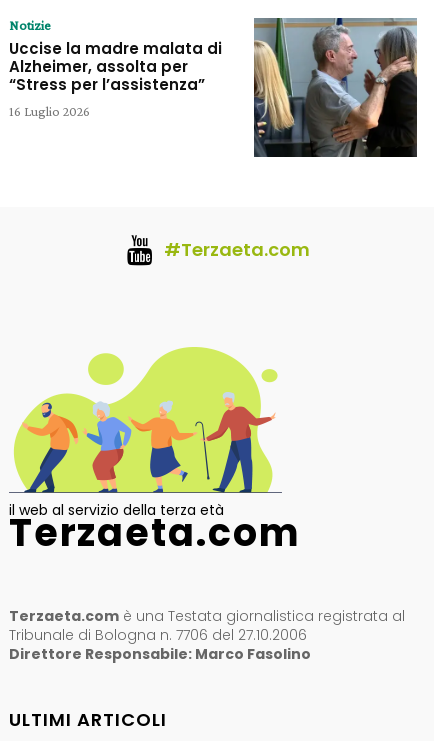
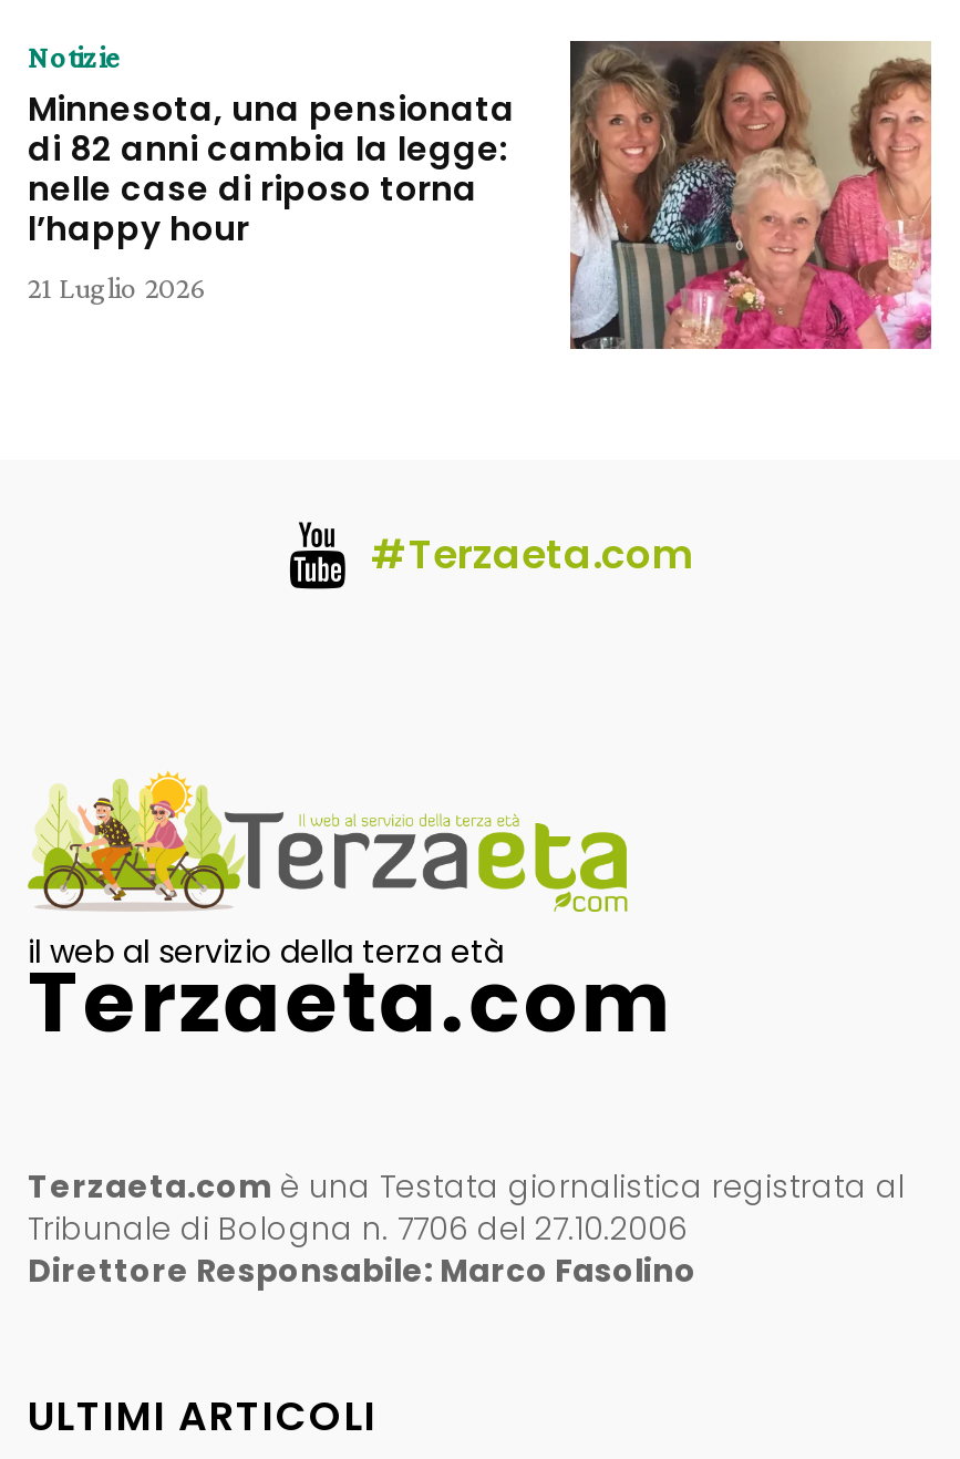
[9,18,418,158] [image] | Uccise la madre malata di | Alzheimer, assolta per | “Stress per l’assistenza” | 16 Luglio 2026 -> [28,41,933,351] [image] | Minnesota, una pensionata | di 82 anni cambia la legge: | nelle case di riposo torna | l’happy hour | 21 Luglio 2026
[9,346,282,494] [image] -> [25,770,630,914] [image]

